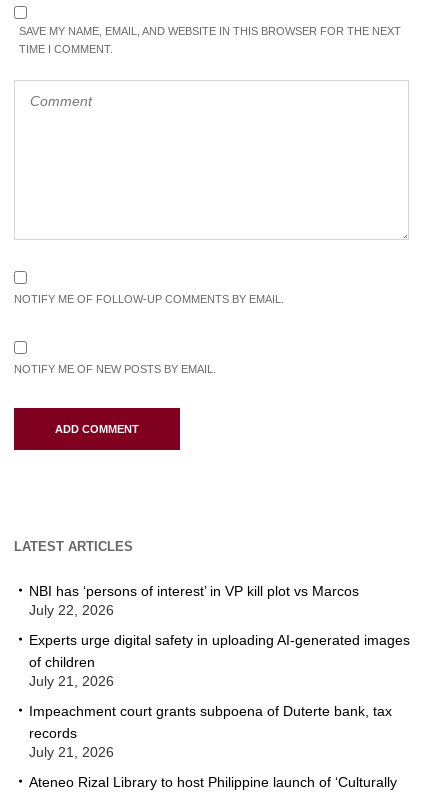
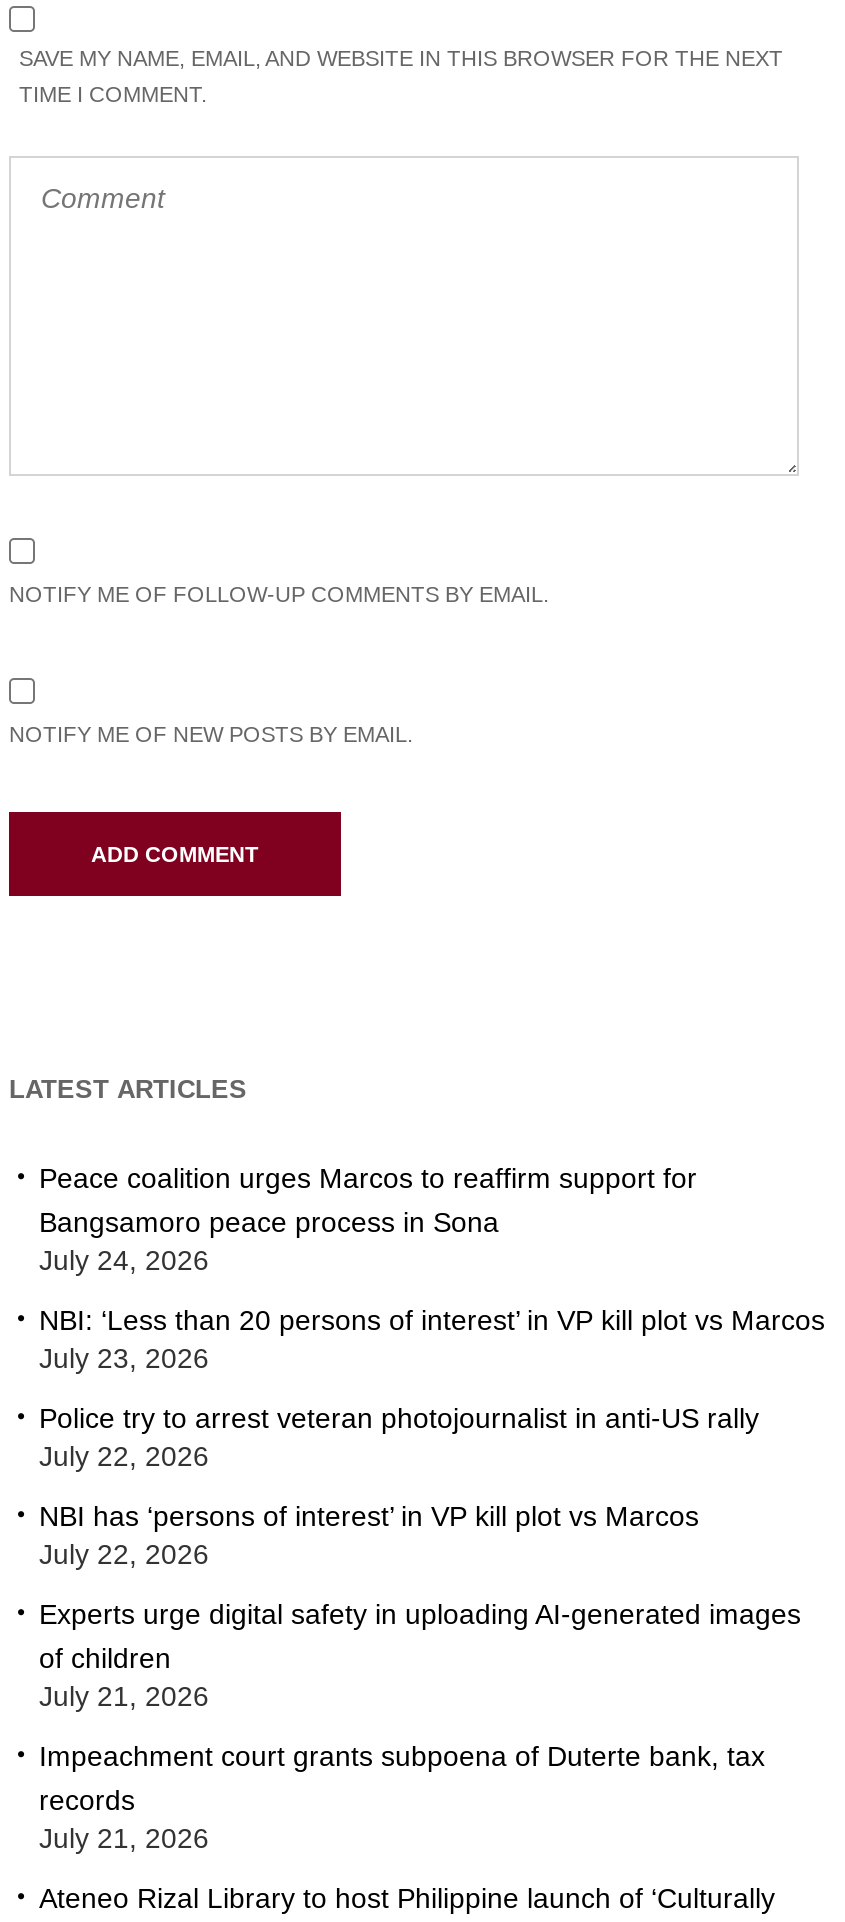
none -> [39,1162,825,1472] Peace coalition urges Marcos to reaffirm support for | Bangsamoro peace process in Sona | July 24, 2026 | NBI: ‘Less than 20 persons of interest’ in VP kill plot vs Marcos | July 23, 2026 | Police try to arrest veteran photojournalist in anti-US rally | July 22, 2026

